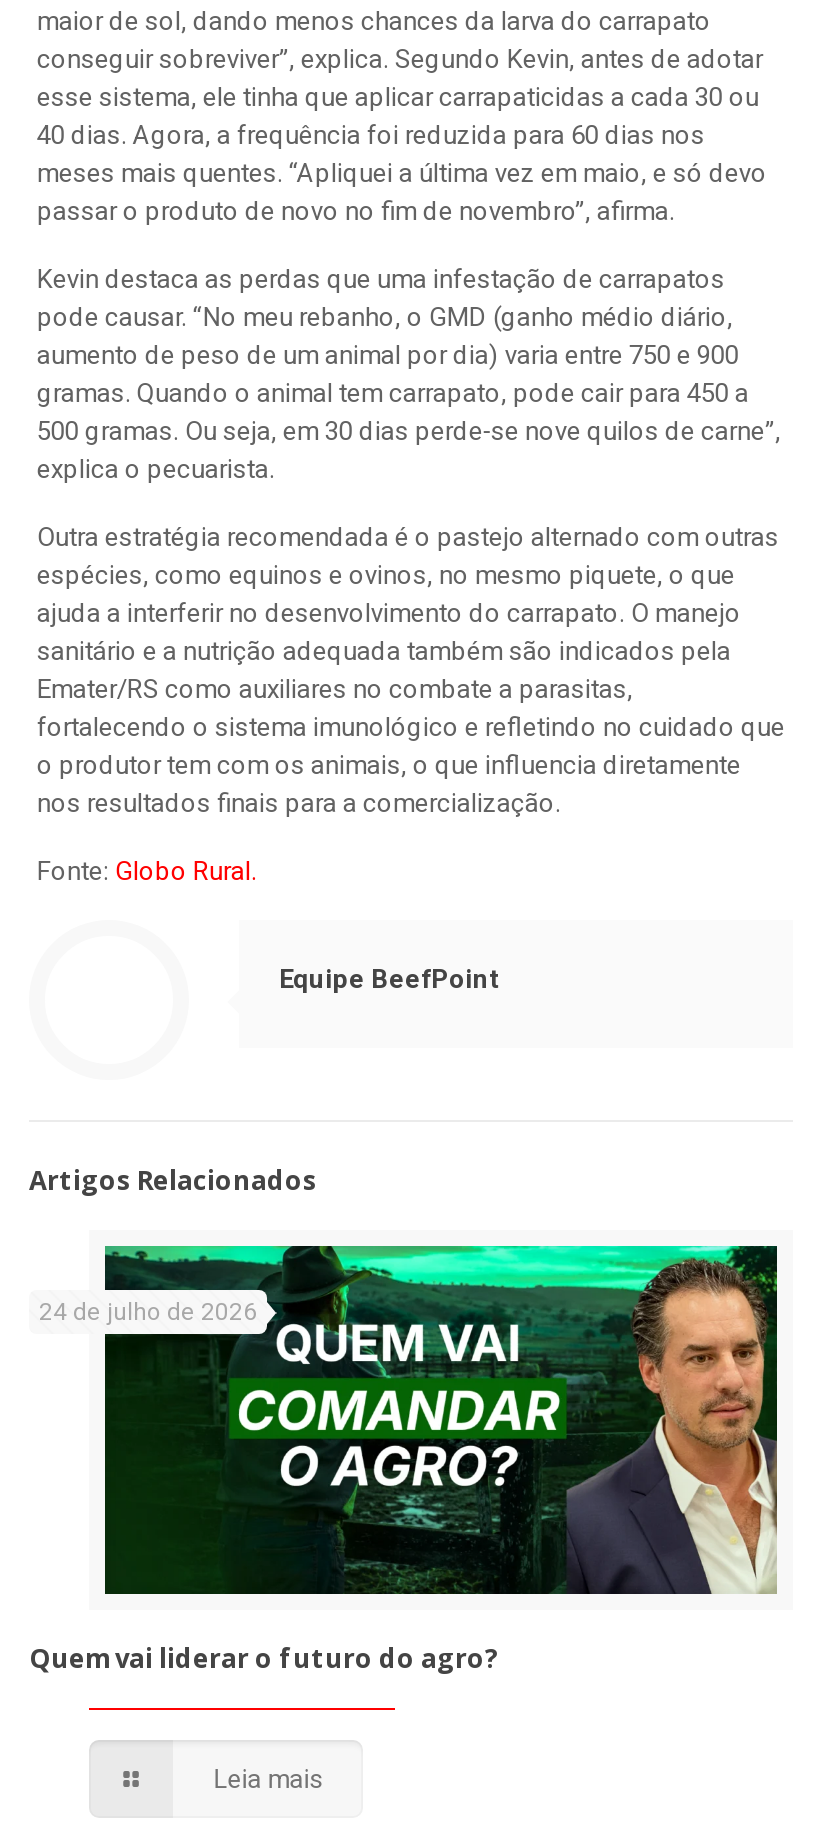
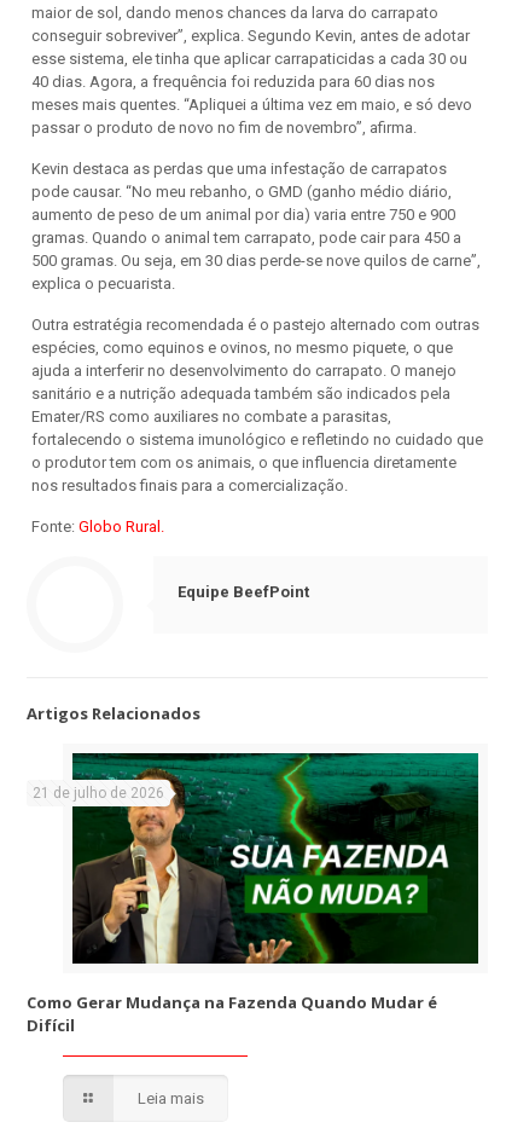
[39,1244,779,1594] [image] | 24 de julho de 2026 -> [33,752,479,965] [image] | 21 de julho de 2026
[29,1640,499,1676] Quem vai liderar o futuro do agro? -> [27,991,437,1036] Como Gerar Mudança na Fazenda Quando Mudar é | Difícil

